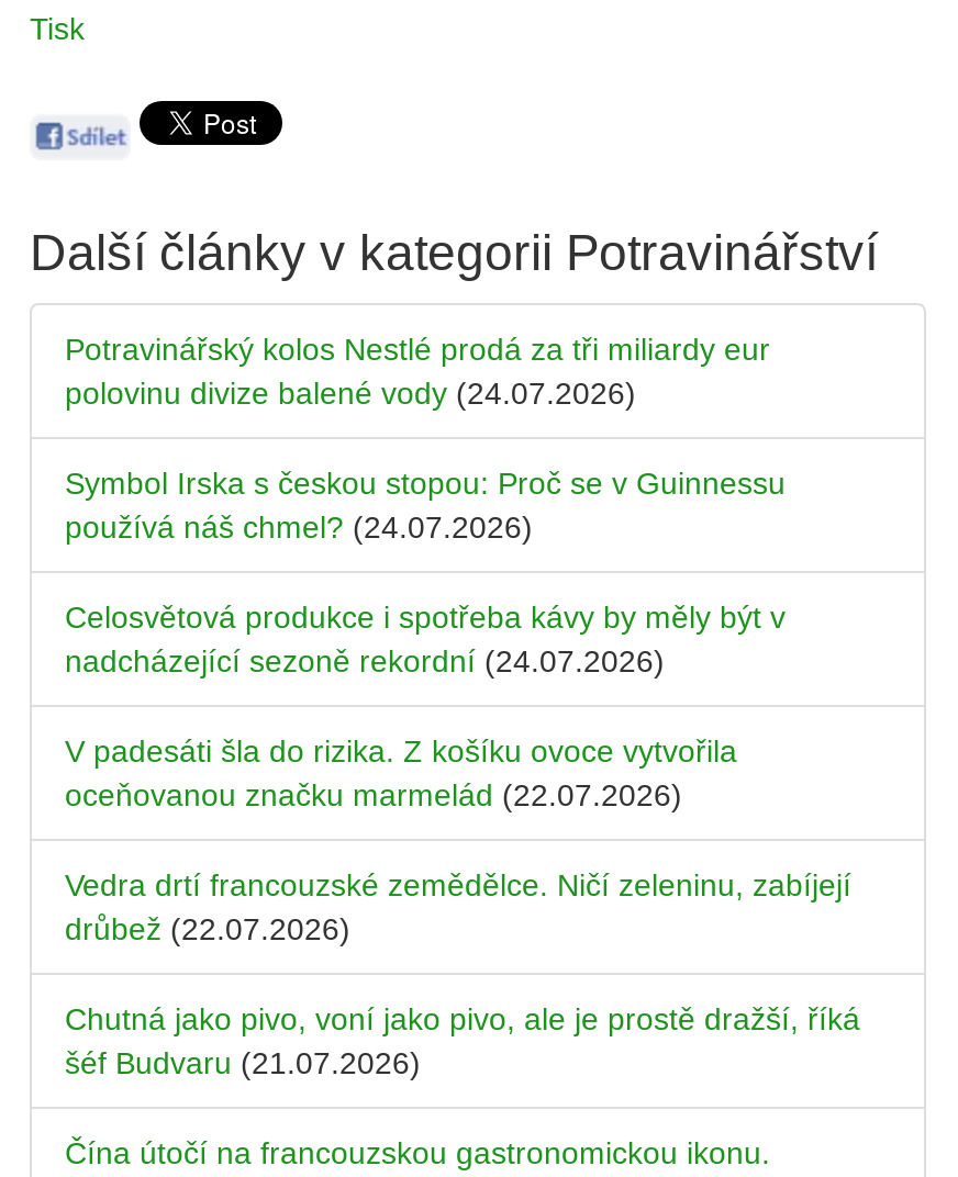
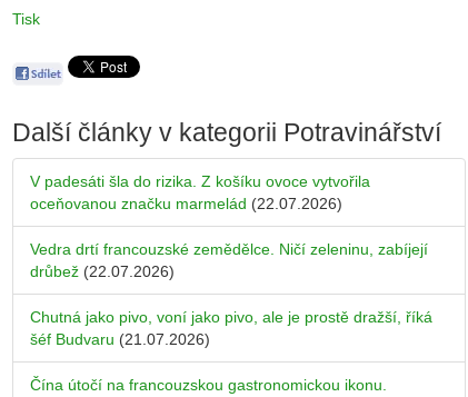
[65,332,786,679] Potravinářský kolos Nestlé prodá za tři miliardy eur | polovinu divize balené vody (24.07.2026) | Symbol Irska s českou stopou: Proč se v Guinnessu | používá náš chmel? (24.07.2026) | Celosvětová produkce i spotřeba kávy by měly být v | nadcházející sezoně rekordní (24.07.2026) -> none

